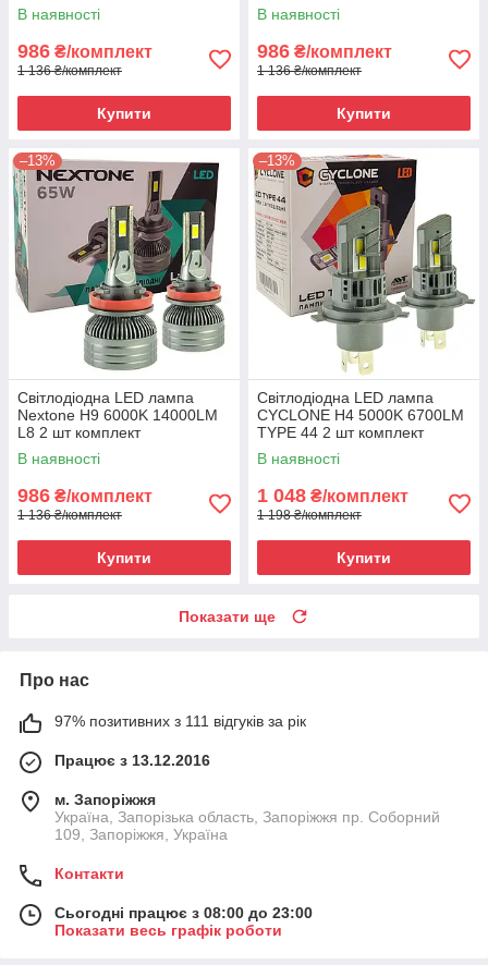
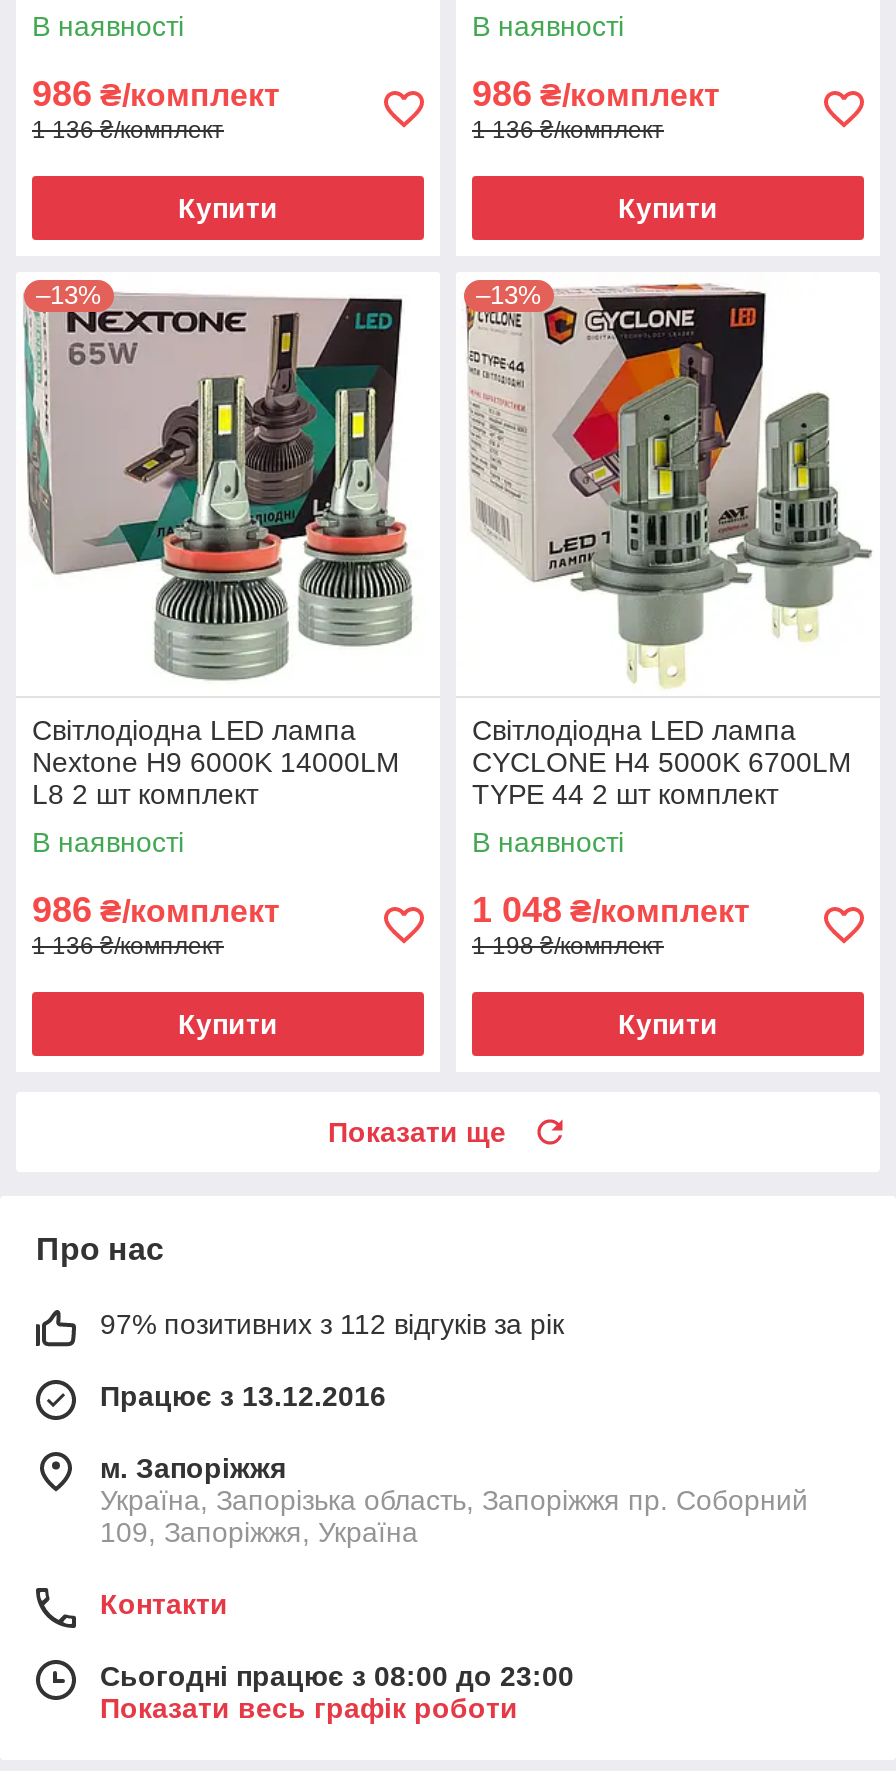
[54,713,306,730] 97% позитивних з 111 відгуків за рік -> [100,1309,564,1341] 97% позитивних з 112 відгуків за рік

